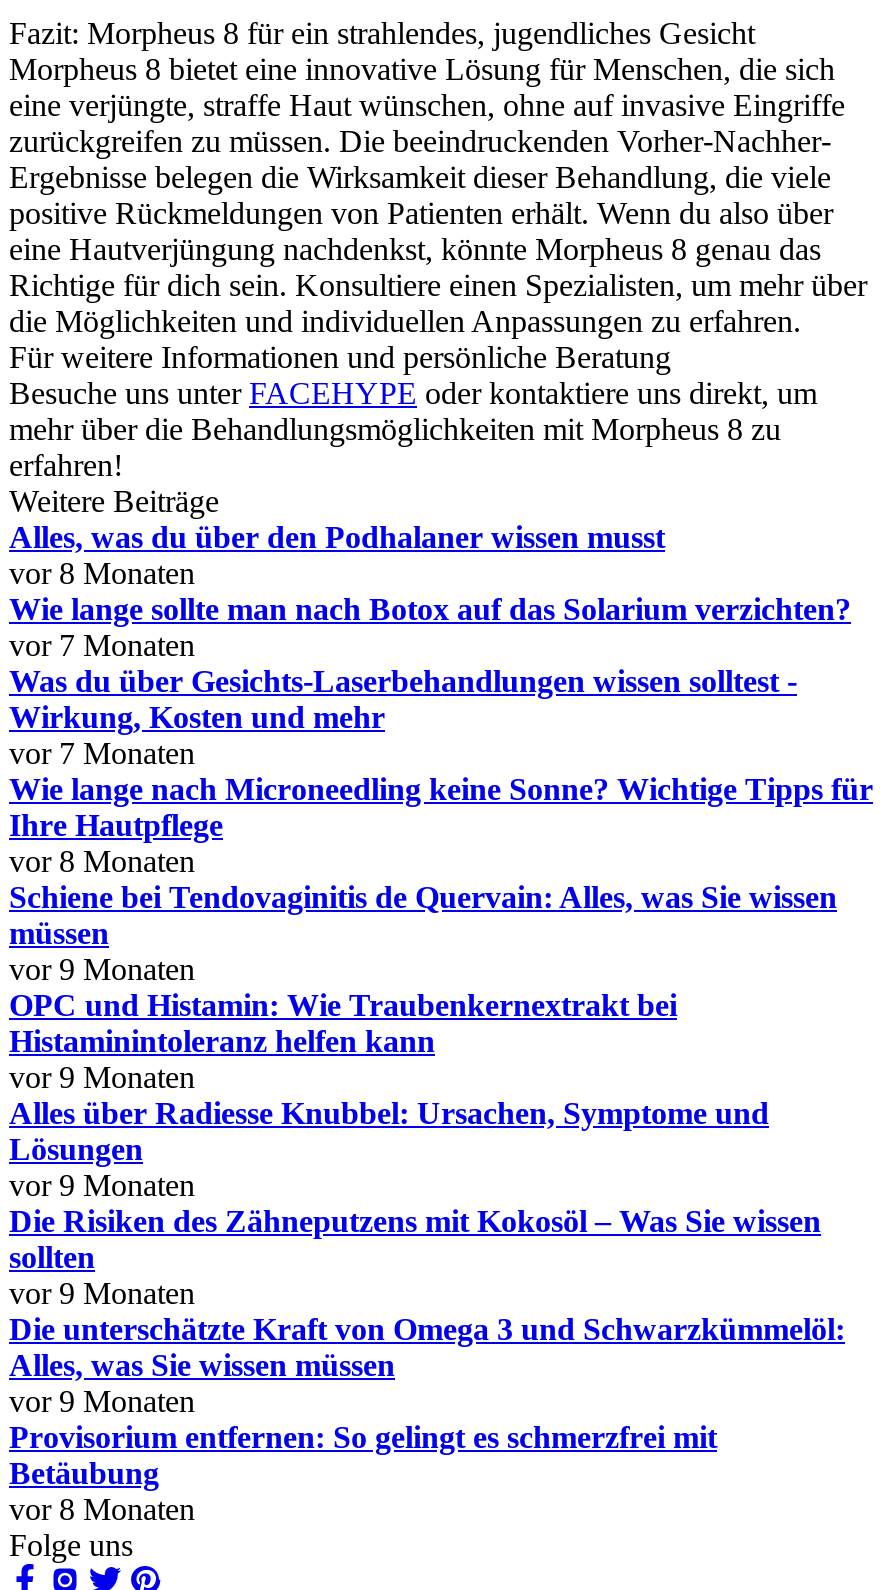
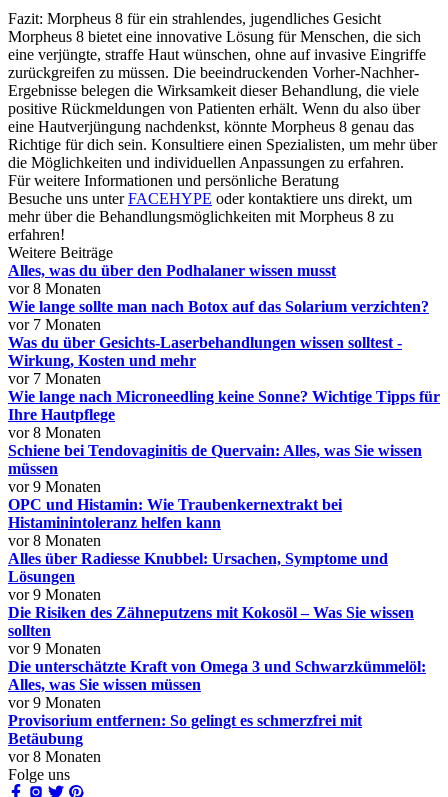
[9,1060,195,1094] vor 9 Monaten -> [8,532,101,549] vor 8 Monaten

